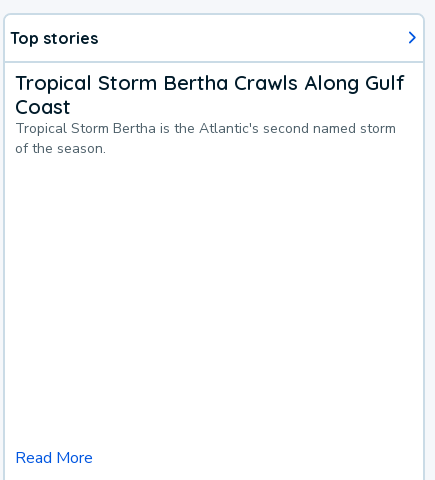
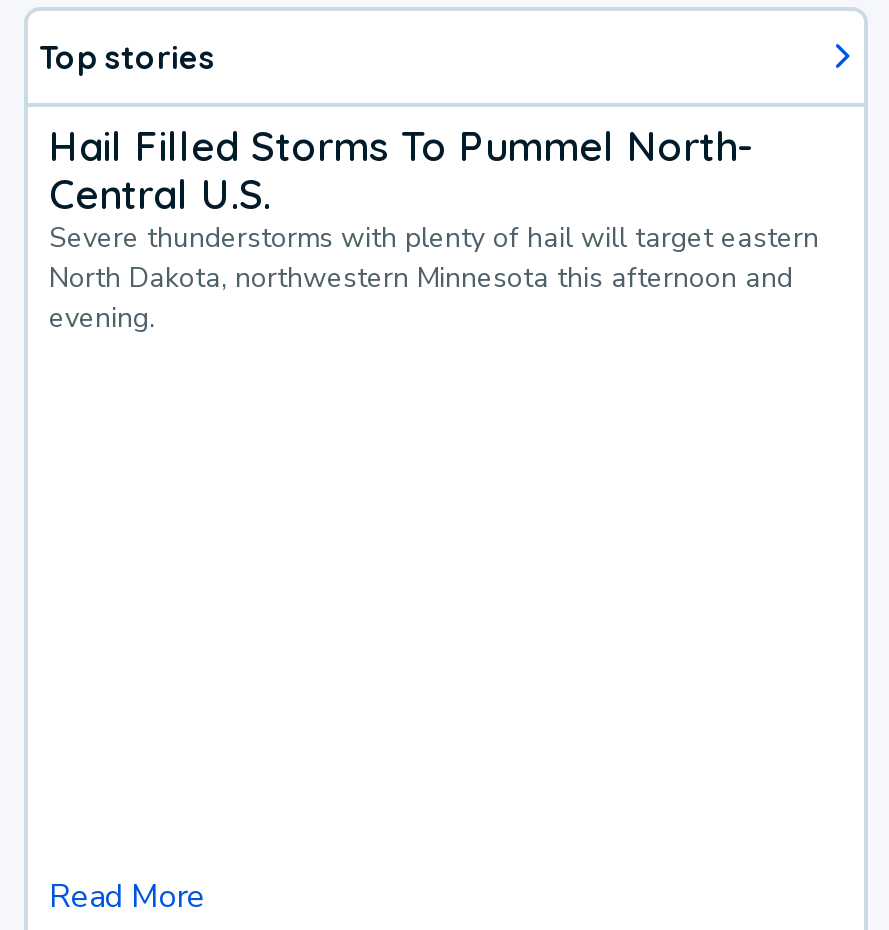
[15,70,405,158] Tropical Storm Bertha Crawls Along Gulf | Coast | Tropical Storm Bertha is the Atlantic's second named storm | of the season. -> [49,120,819,336] Hail Filled Storms To Pummel North- | Central U.S. | Severe thunderstorms with plenty of hail will target eastern | North Dakota, northwestern Minnesota this afternoon and | evening.

